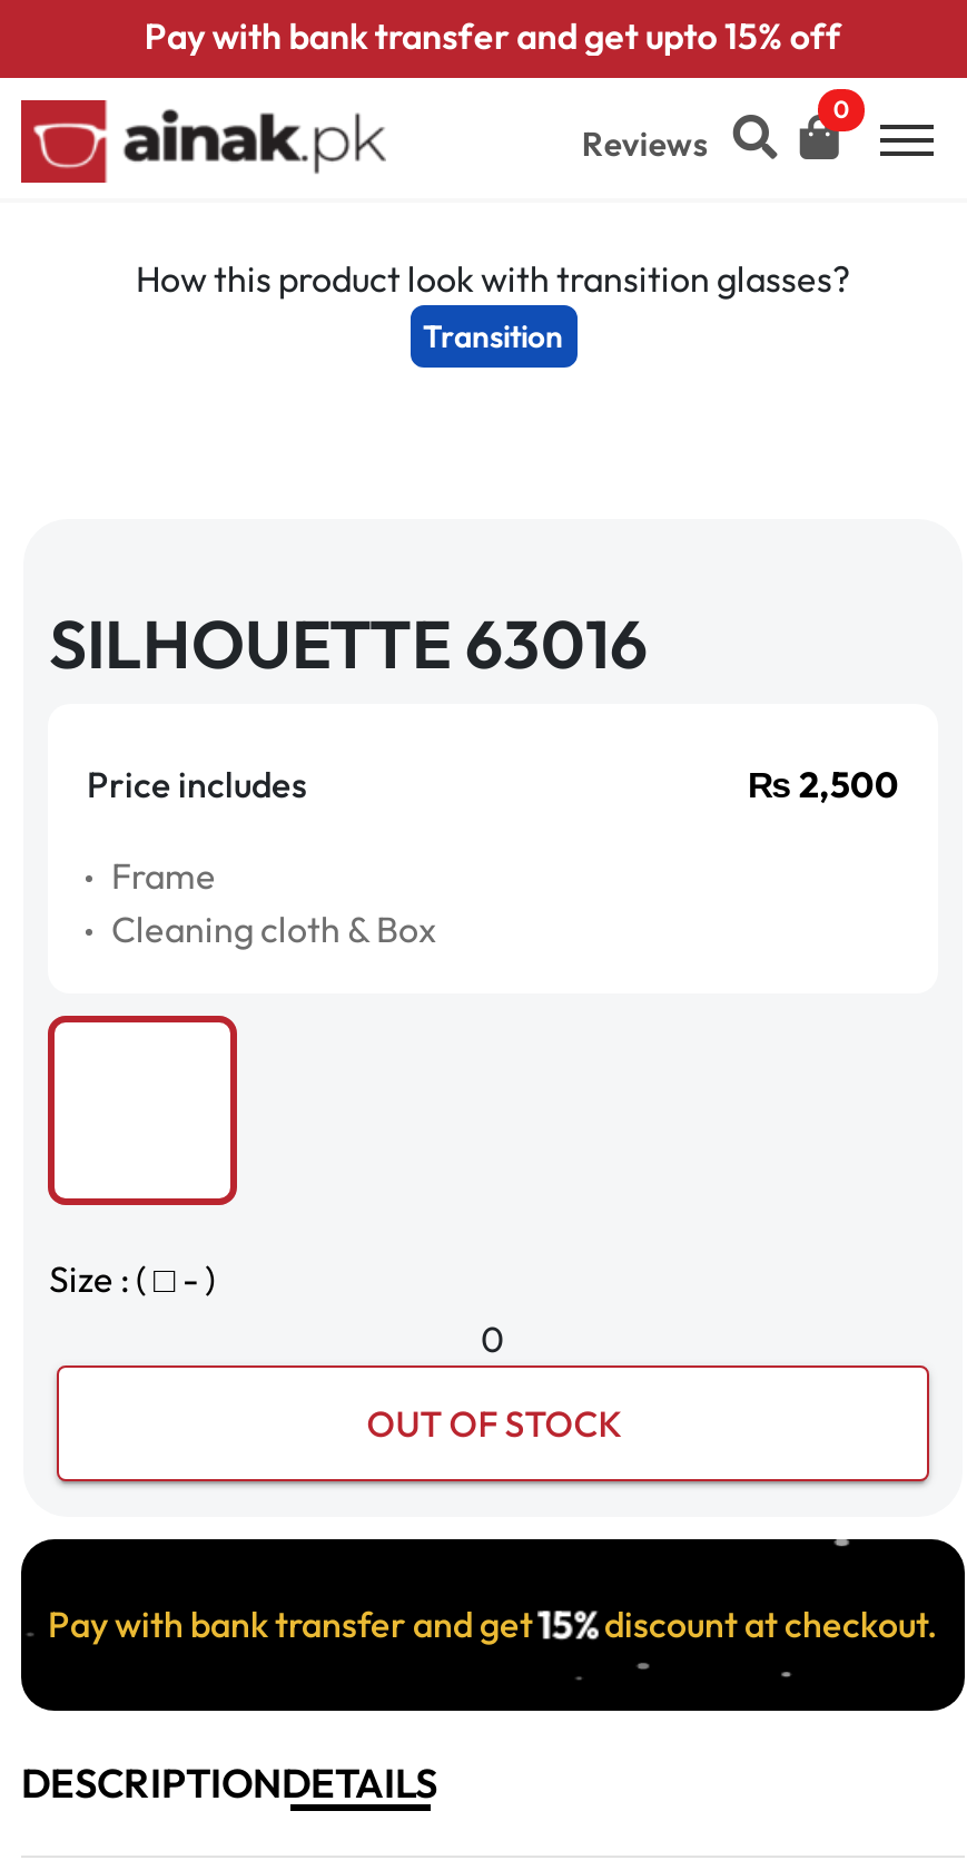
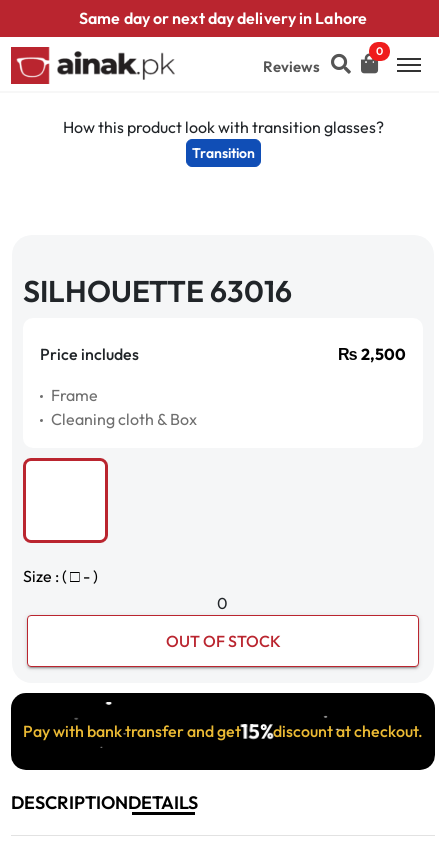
[144,13,842,58] Pay with bank transfer and get upto 15% off -> [79,8,367,28] Same day or next day delivery in Lahore

